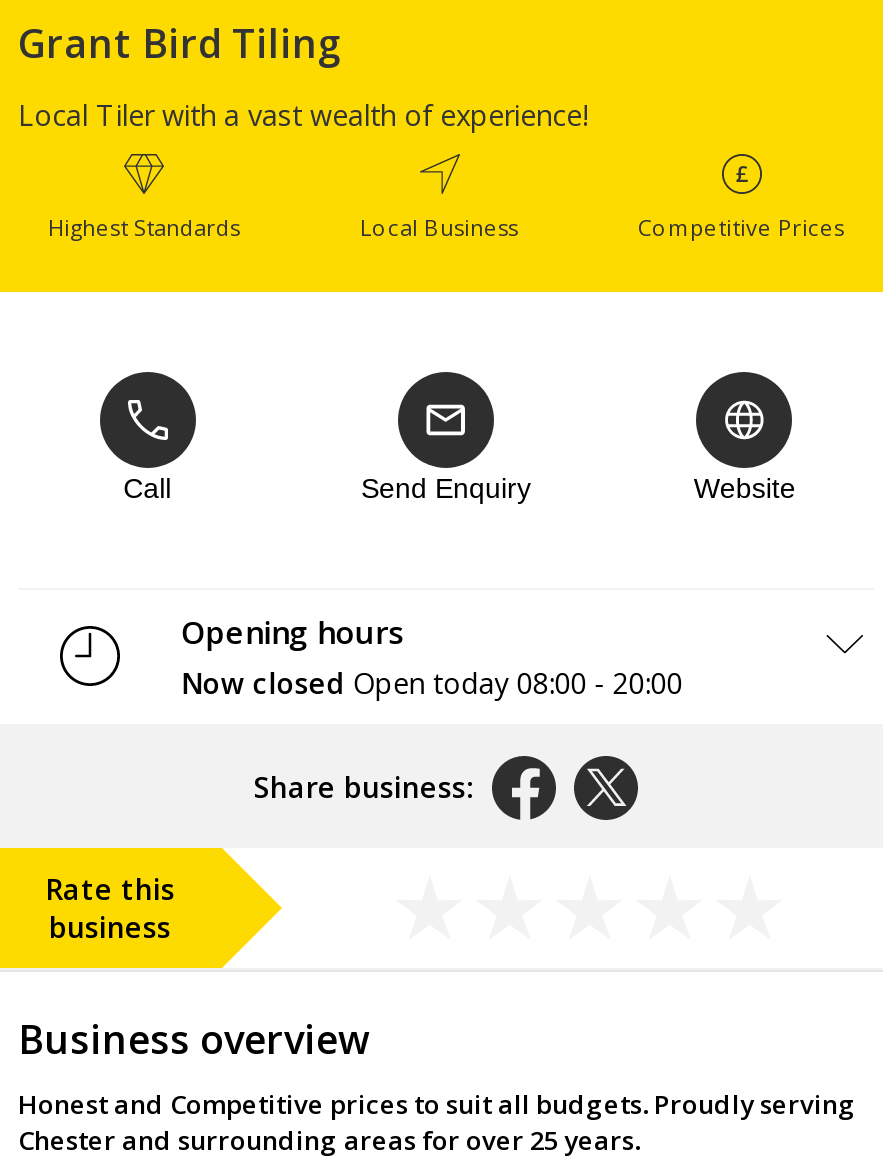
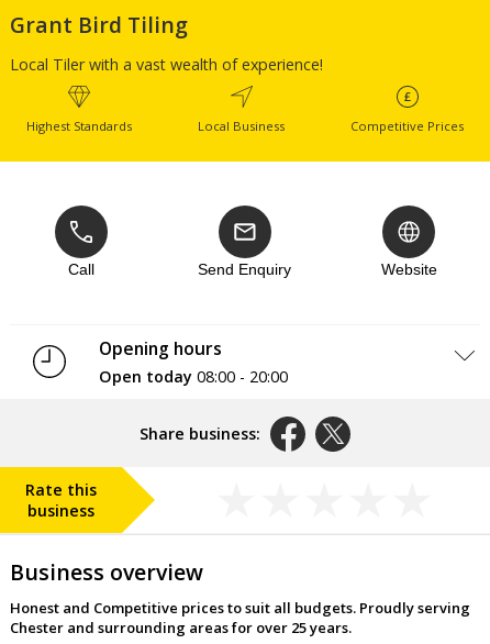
[181,665,683,703] Now closed Open today 08:00 - 20:00 -> [99,366,288,387] Open today 08:00 - 20:00

